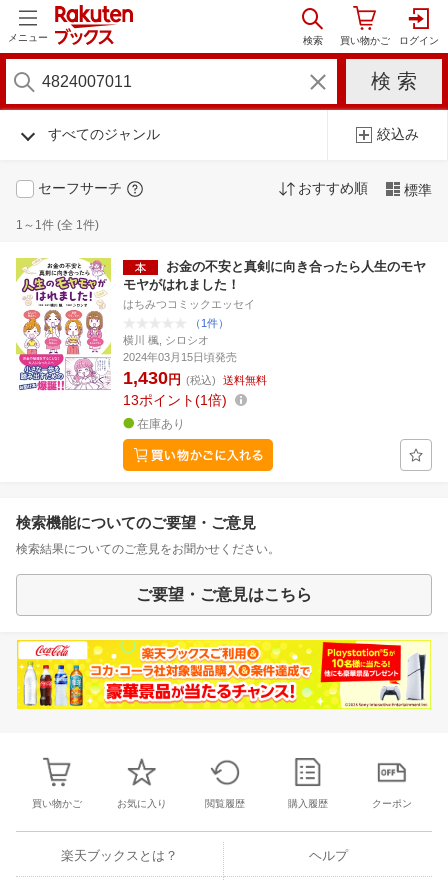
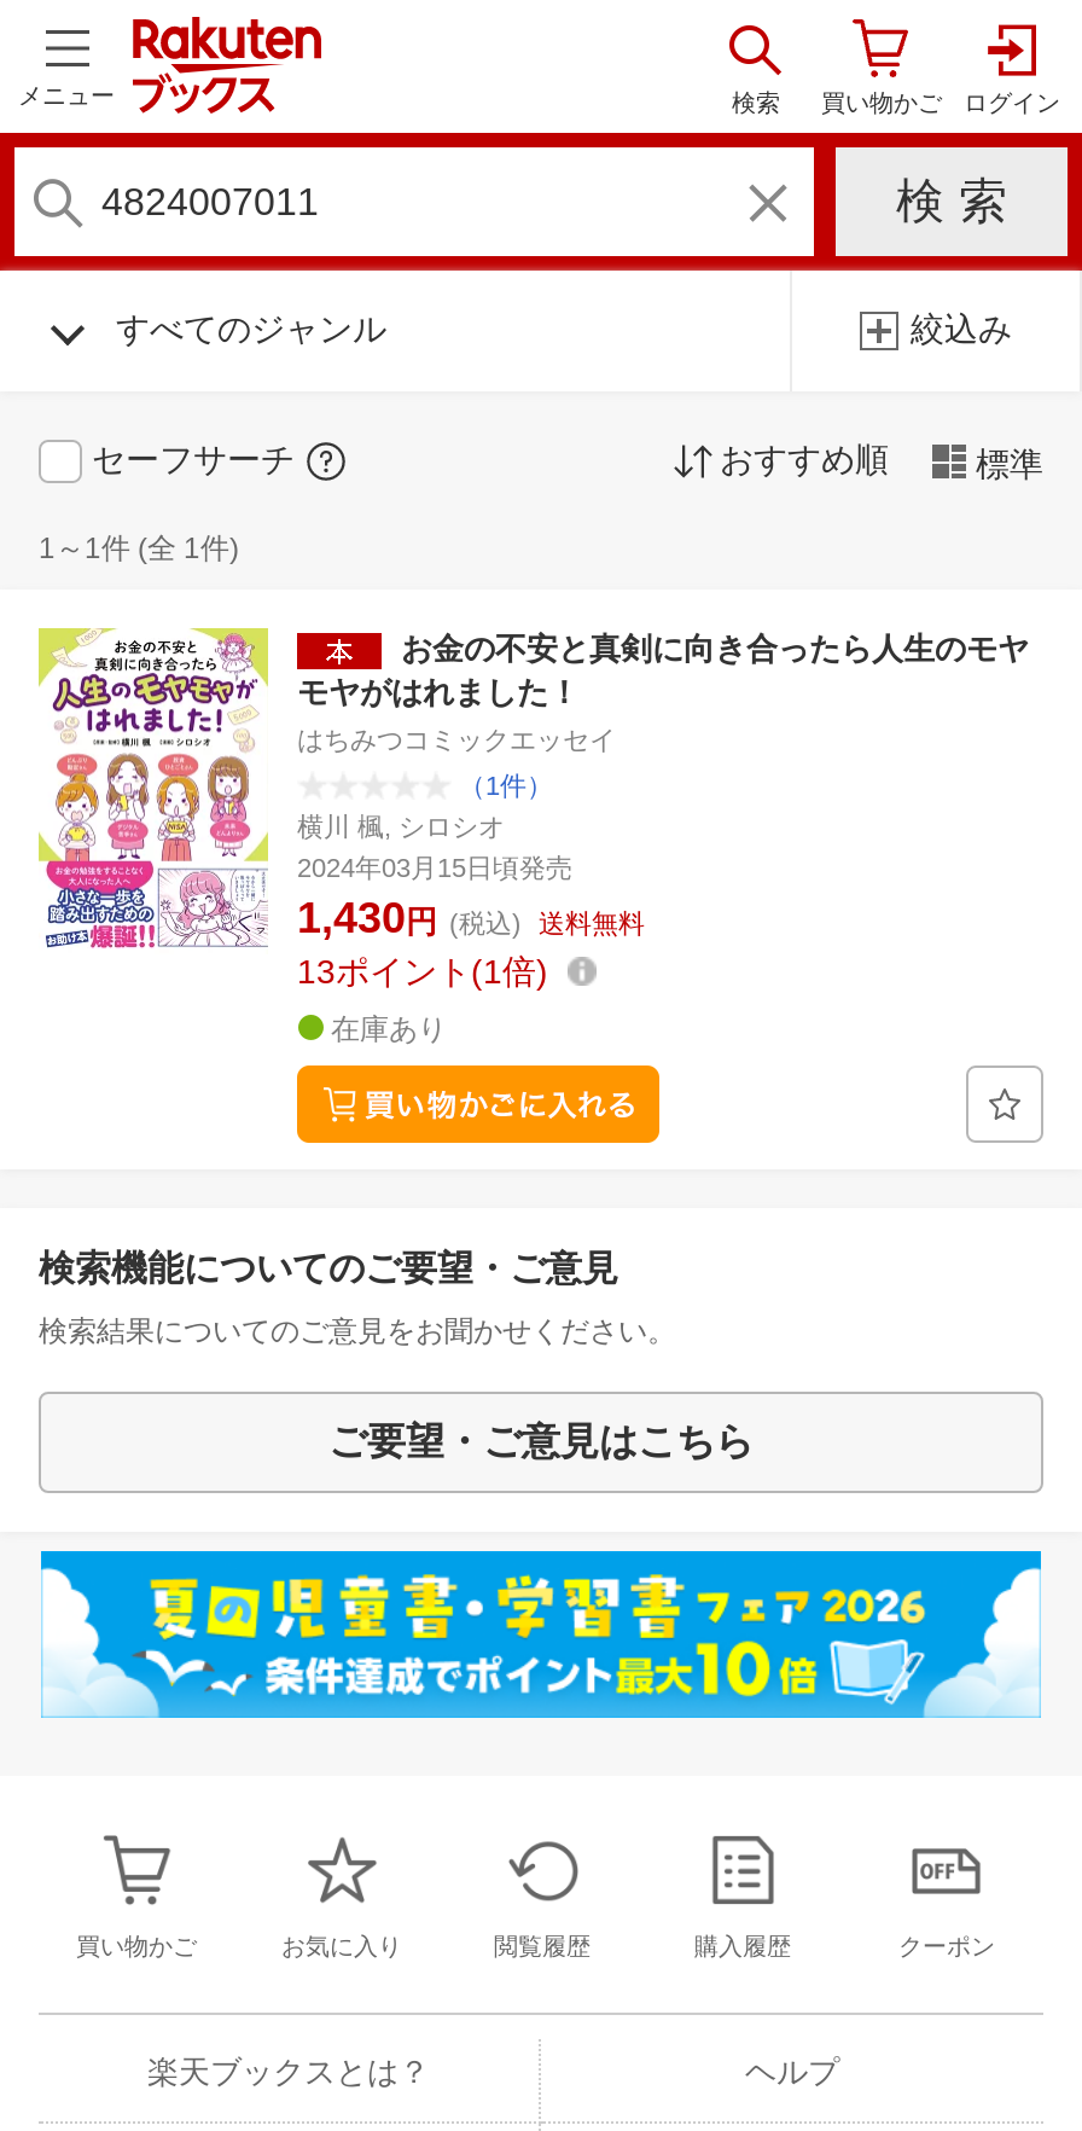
[16,639,432,710] [image] -> [39,1549,1043,1720] [image]

